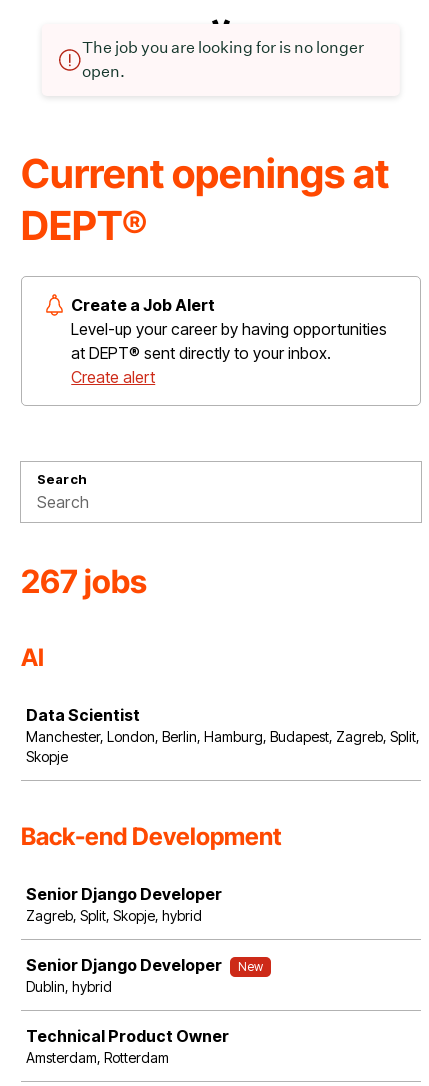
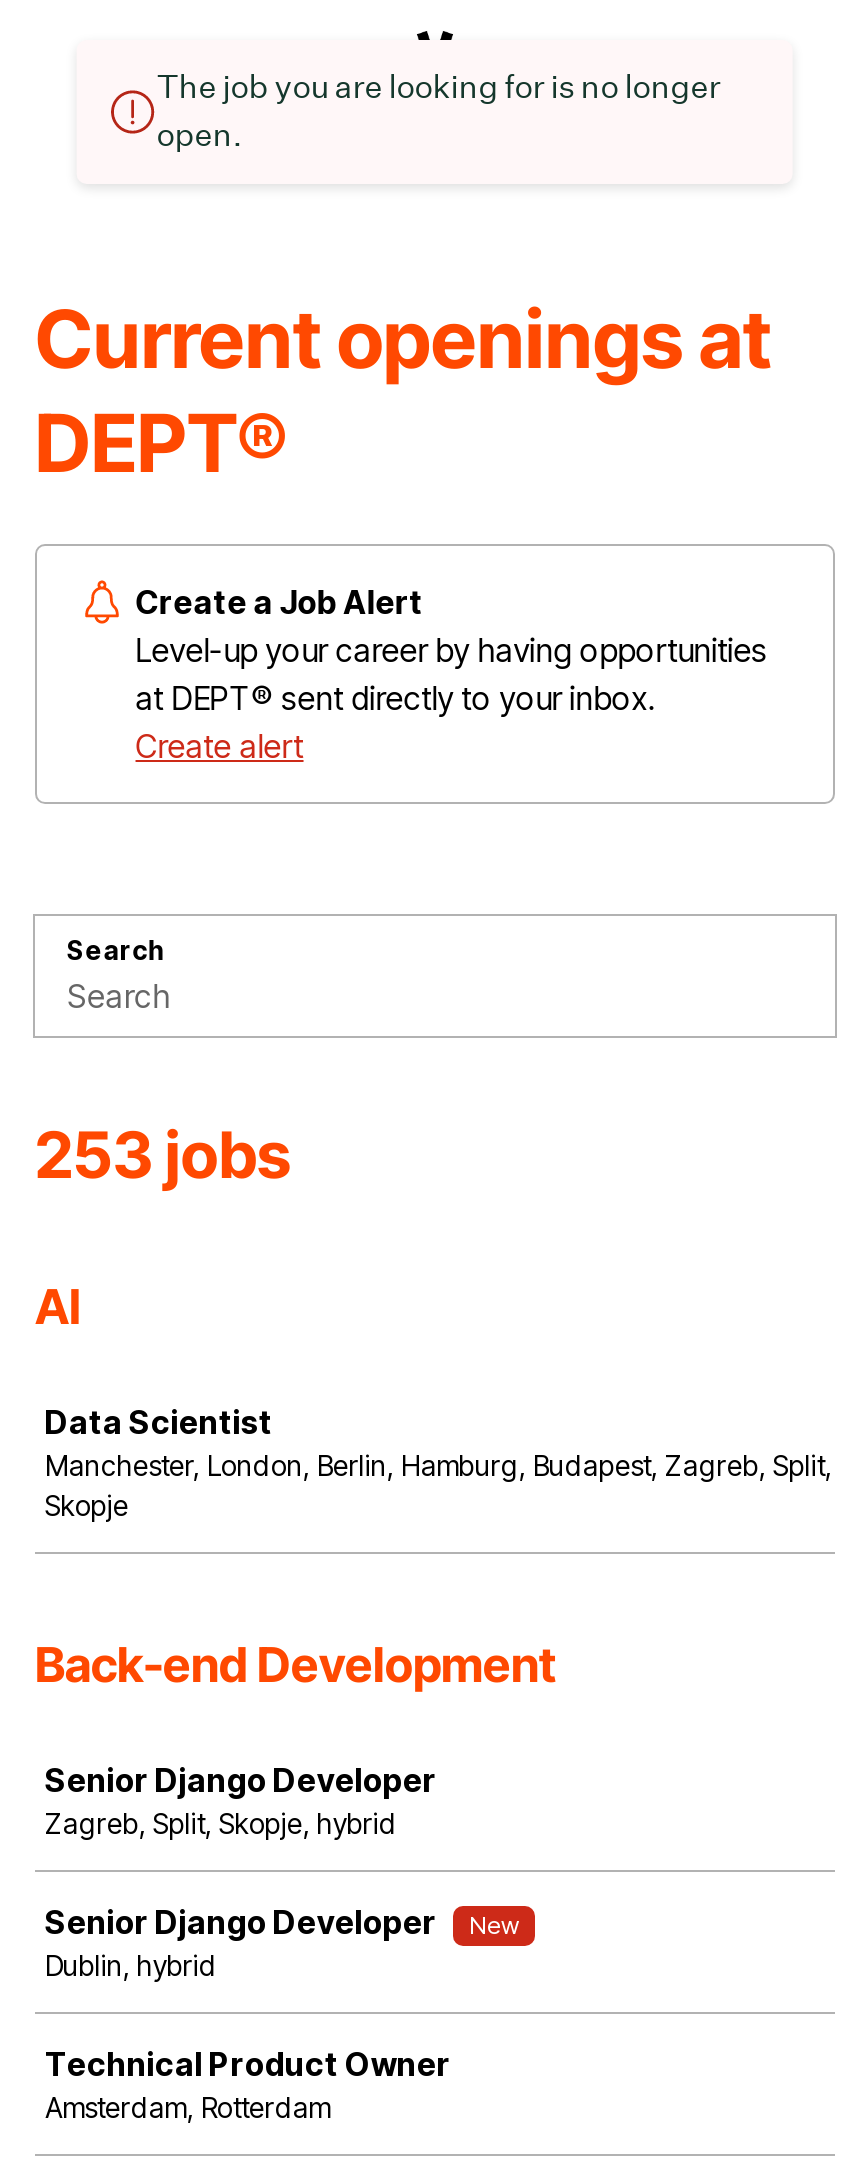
[21,562,147,601] 267 jobs -> [35,1116,291,1194] 253 jobs

